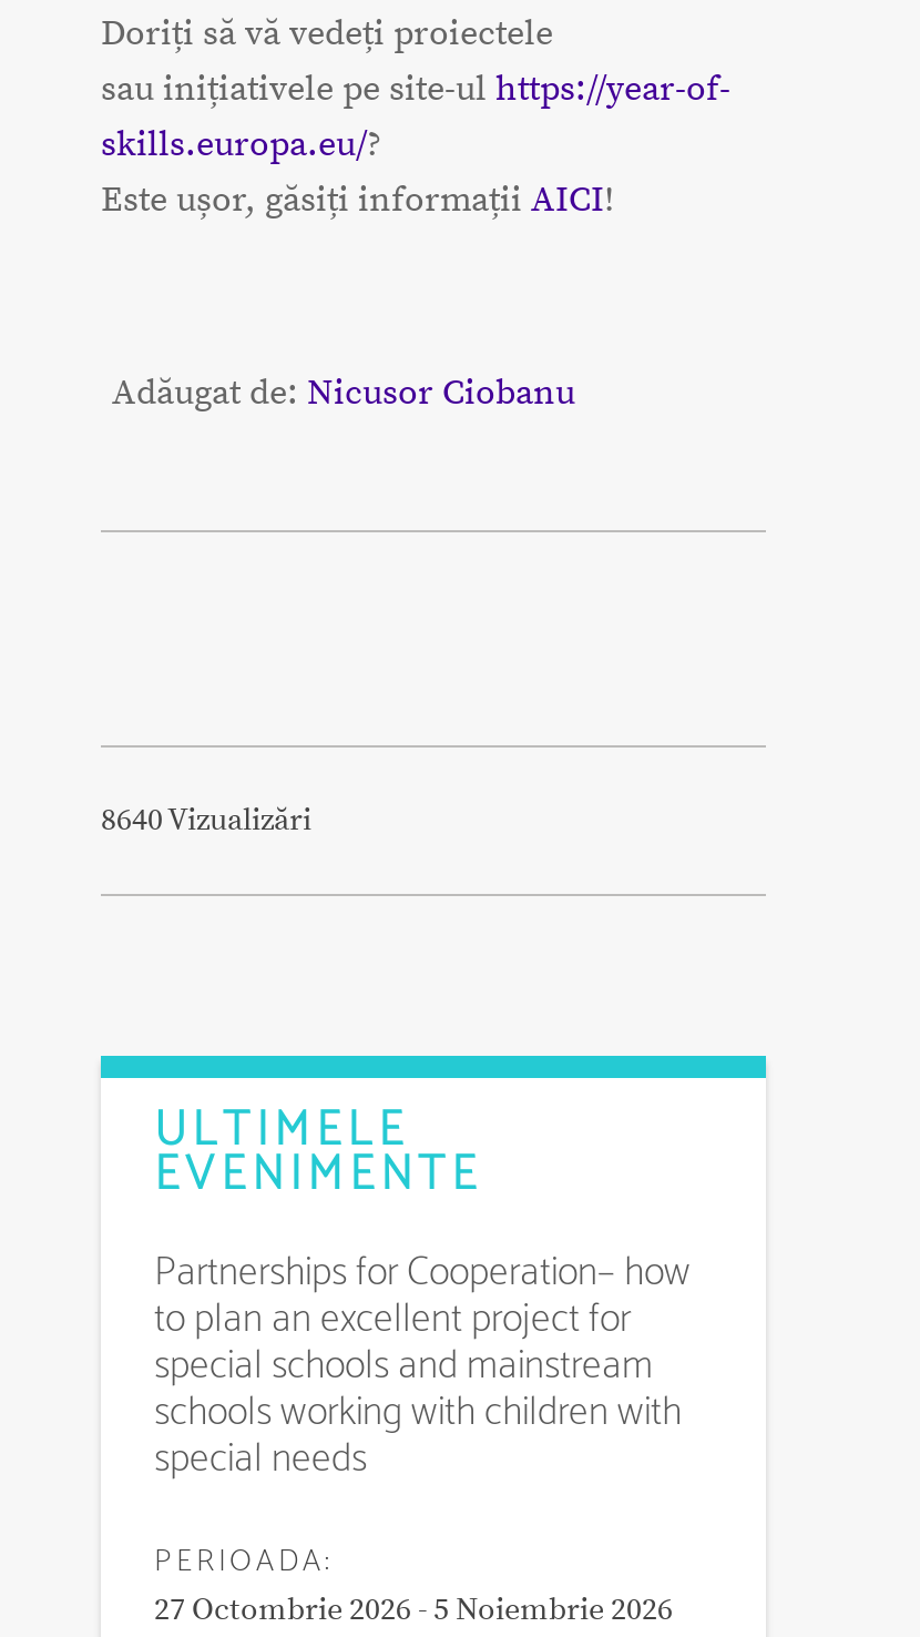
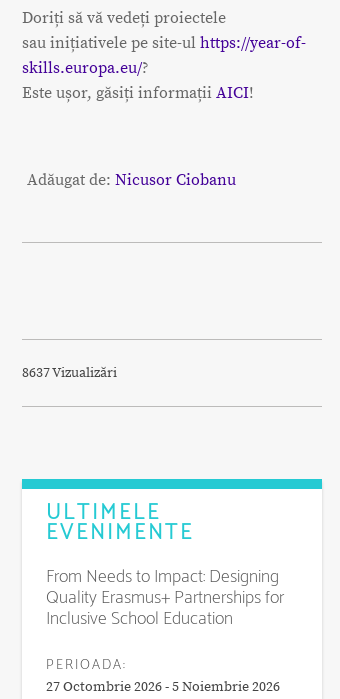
[101,801,311,840] 8640 Vizualizări -> [22,364,117,382] 8637 Vizualizări
[154,1240,691,1493] Partnerships for Cooperation– how | to plan an excellent project for | special schools and mainstream | schools working with children with | special needs -> [46,562,284,634] From Needs to Impact: Designing | Quality Erasmus+ Partnerships for | Inclusive School Education

